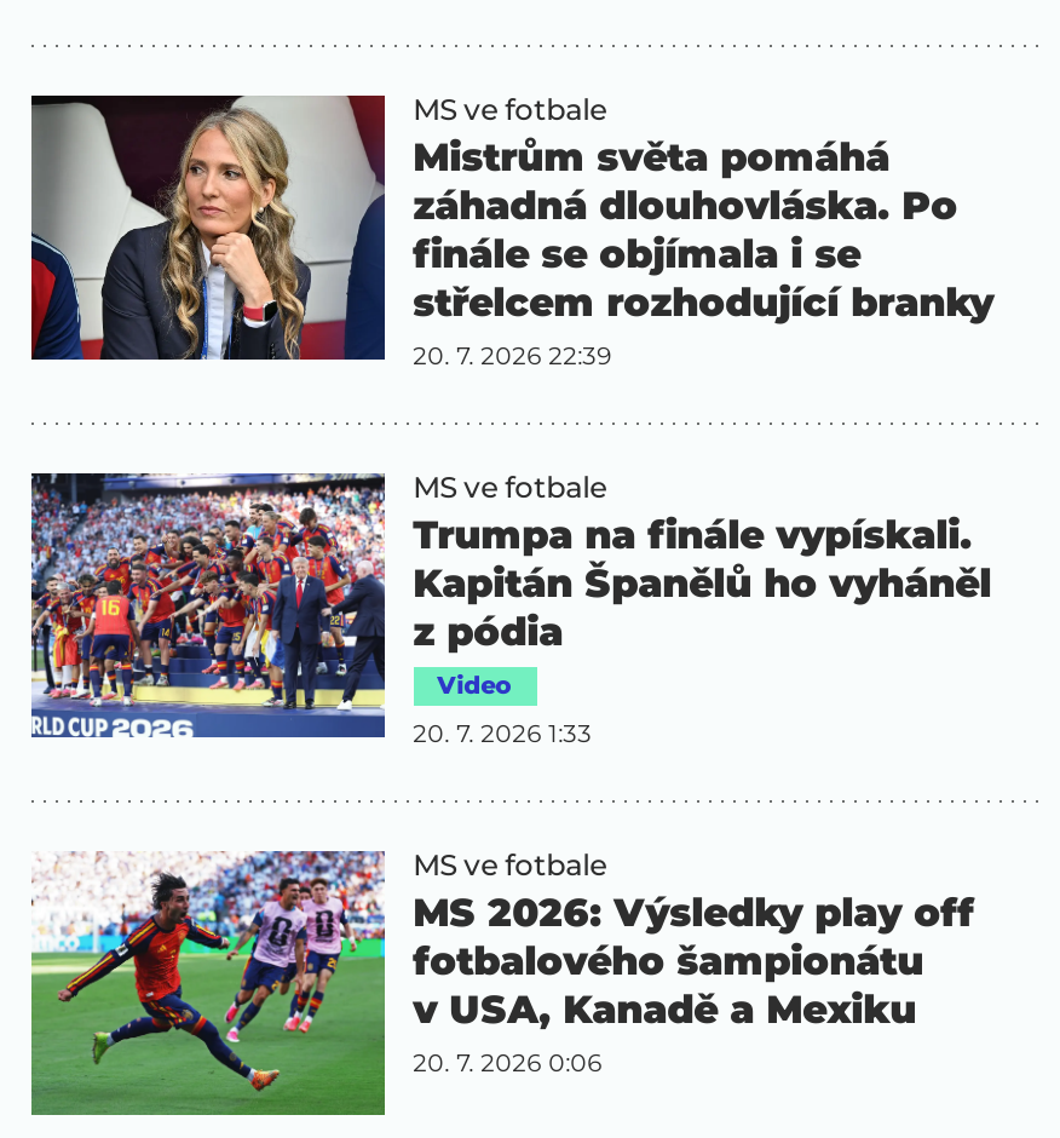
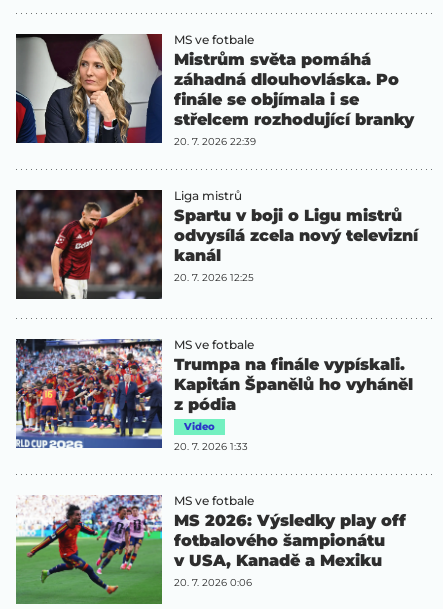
none -> [15,188,418,300] [image] | Liga mistrů | Spartu v boji o Ligu mistrů | odvysílá zcela nový televizní | kanál | 20. 7. 2026 12:25

